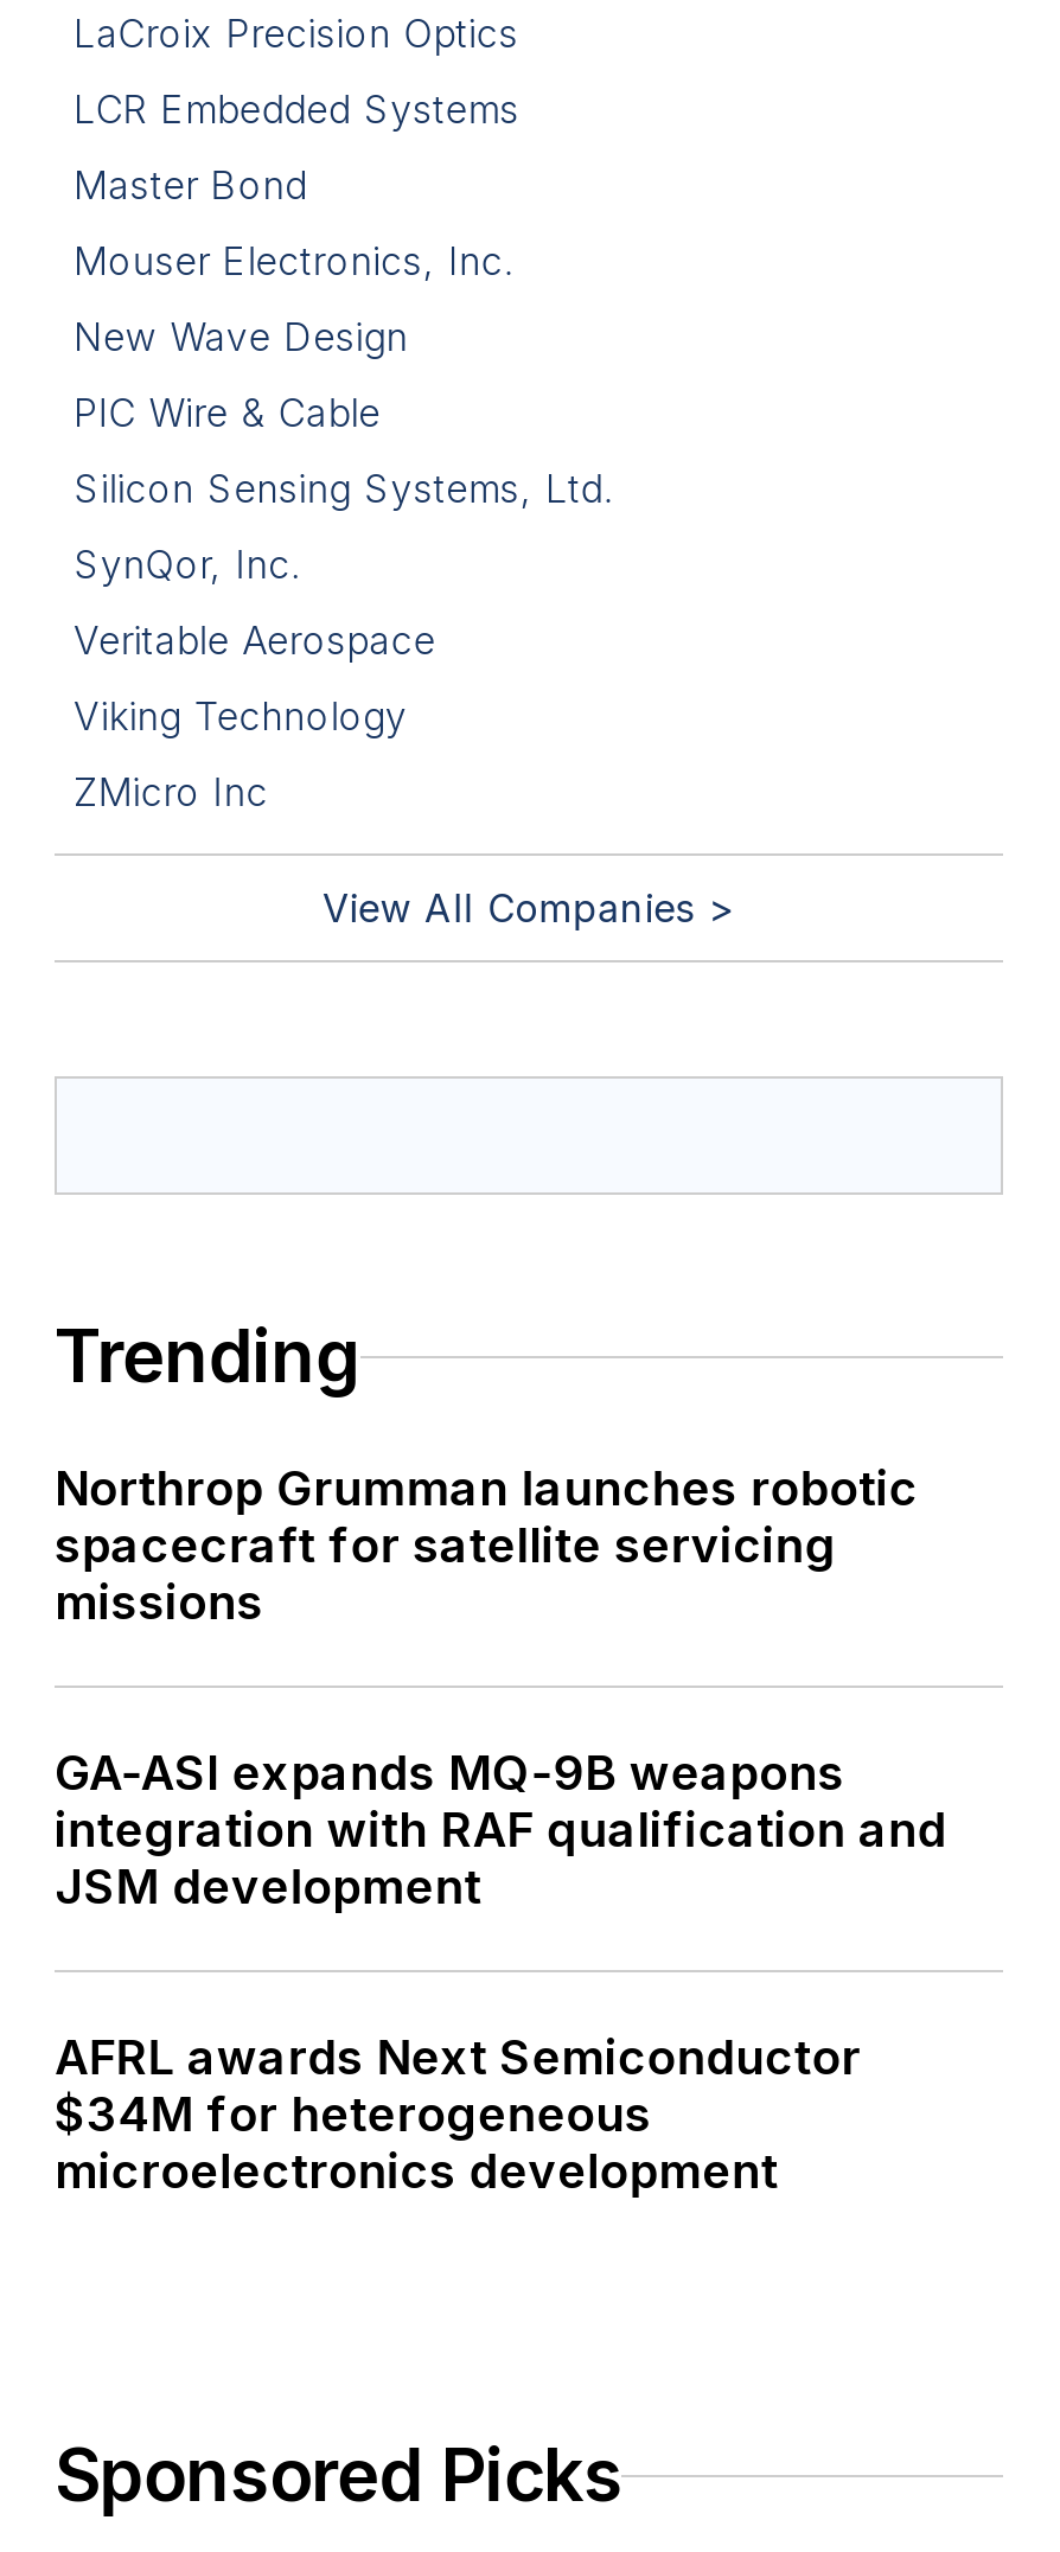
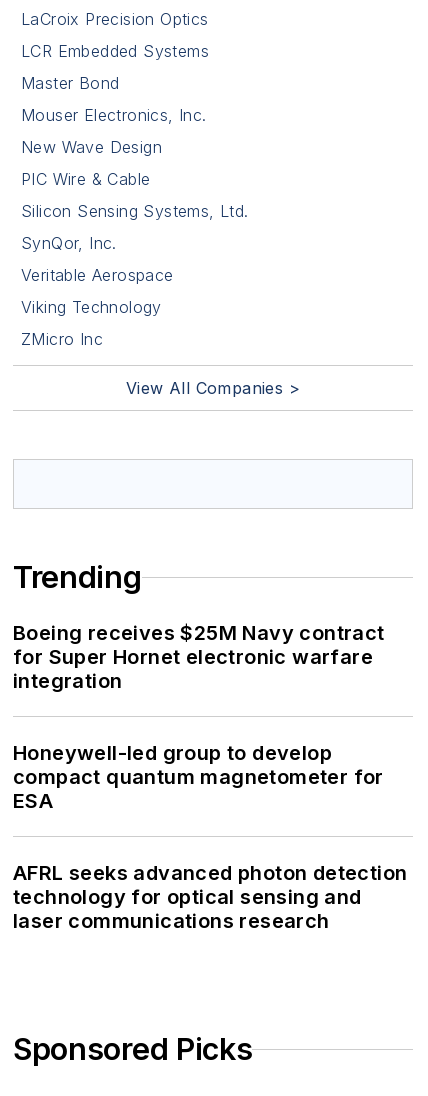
[55,1461,918,1632] Northrop Grumman launches robotic | spacecraft for satellite servicing | missions -> [13,621,385,693] Boeing receives $25M Navy contract | for Super Hornet electronic warfare | integration
[55,1746,947,1916] GA-ASI expands MQ-9B weapons | integration with RAF qualification and | JSM development -> [13,741,384,813] Honeywell-led group to develop | compact quantum magnetometer for | ESA
[55,2030,861,2201] AFRL awards Next Semiconductor | $34M for heterogeneous | microelectronics development -> [13,861,407,933] AFRL seeks advanced photon detection | technology for optical sensing and | laser communications research

